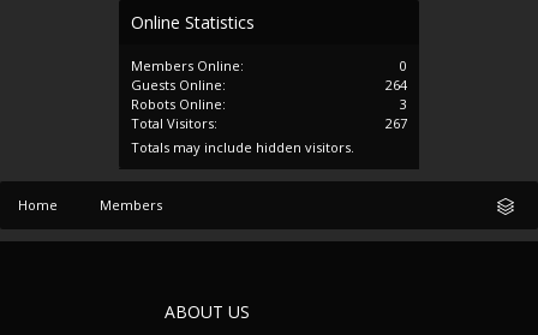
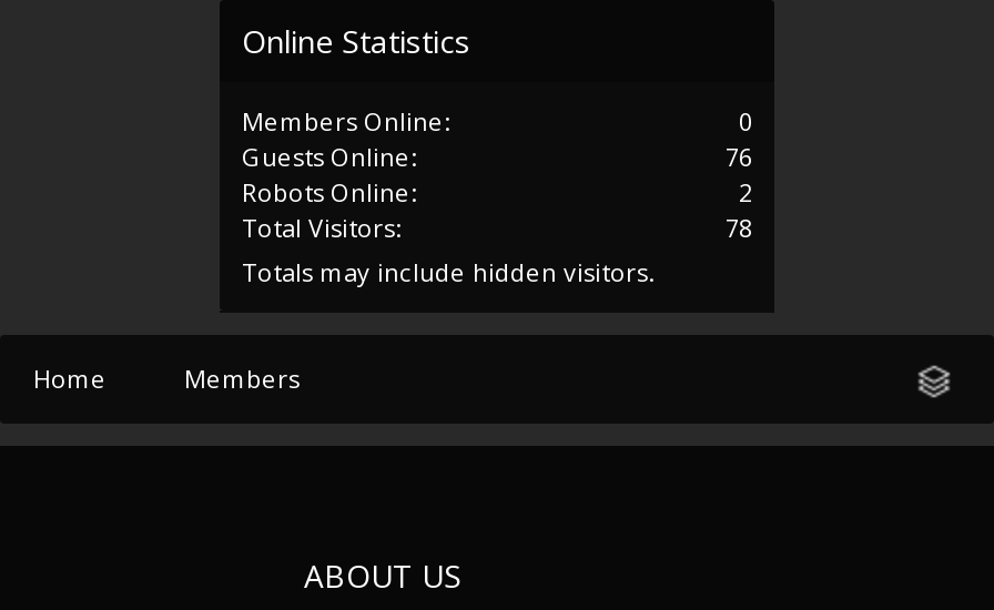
[385,76,407,94] 264 -> [726,140,752,173] 76
[400,95,407,113] 3 -> [739,175,752,209] 2
[385,114,407,132] 267 -> [726,211,752,244] 78

